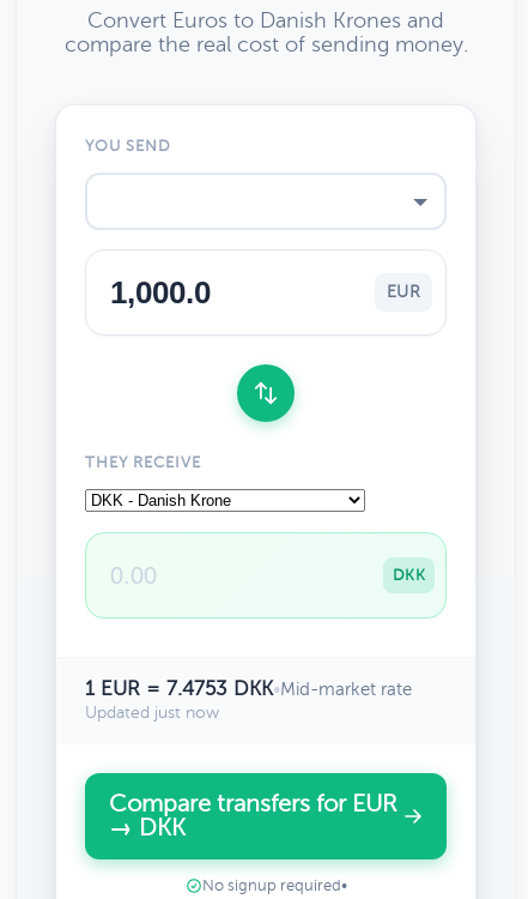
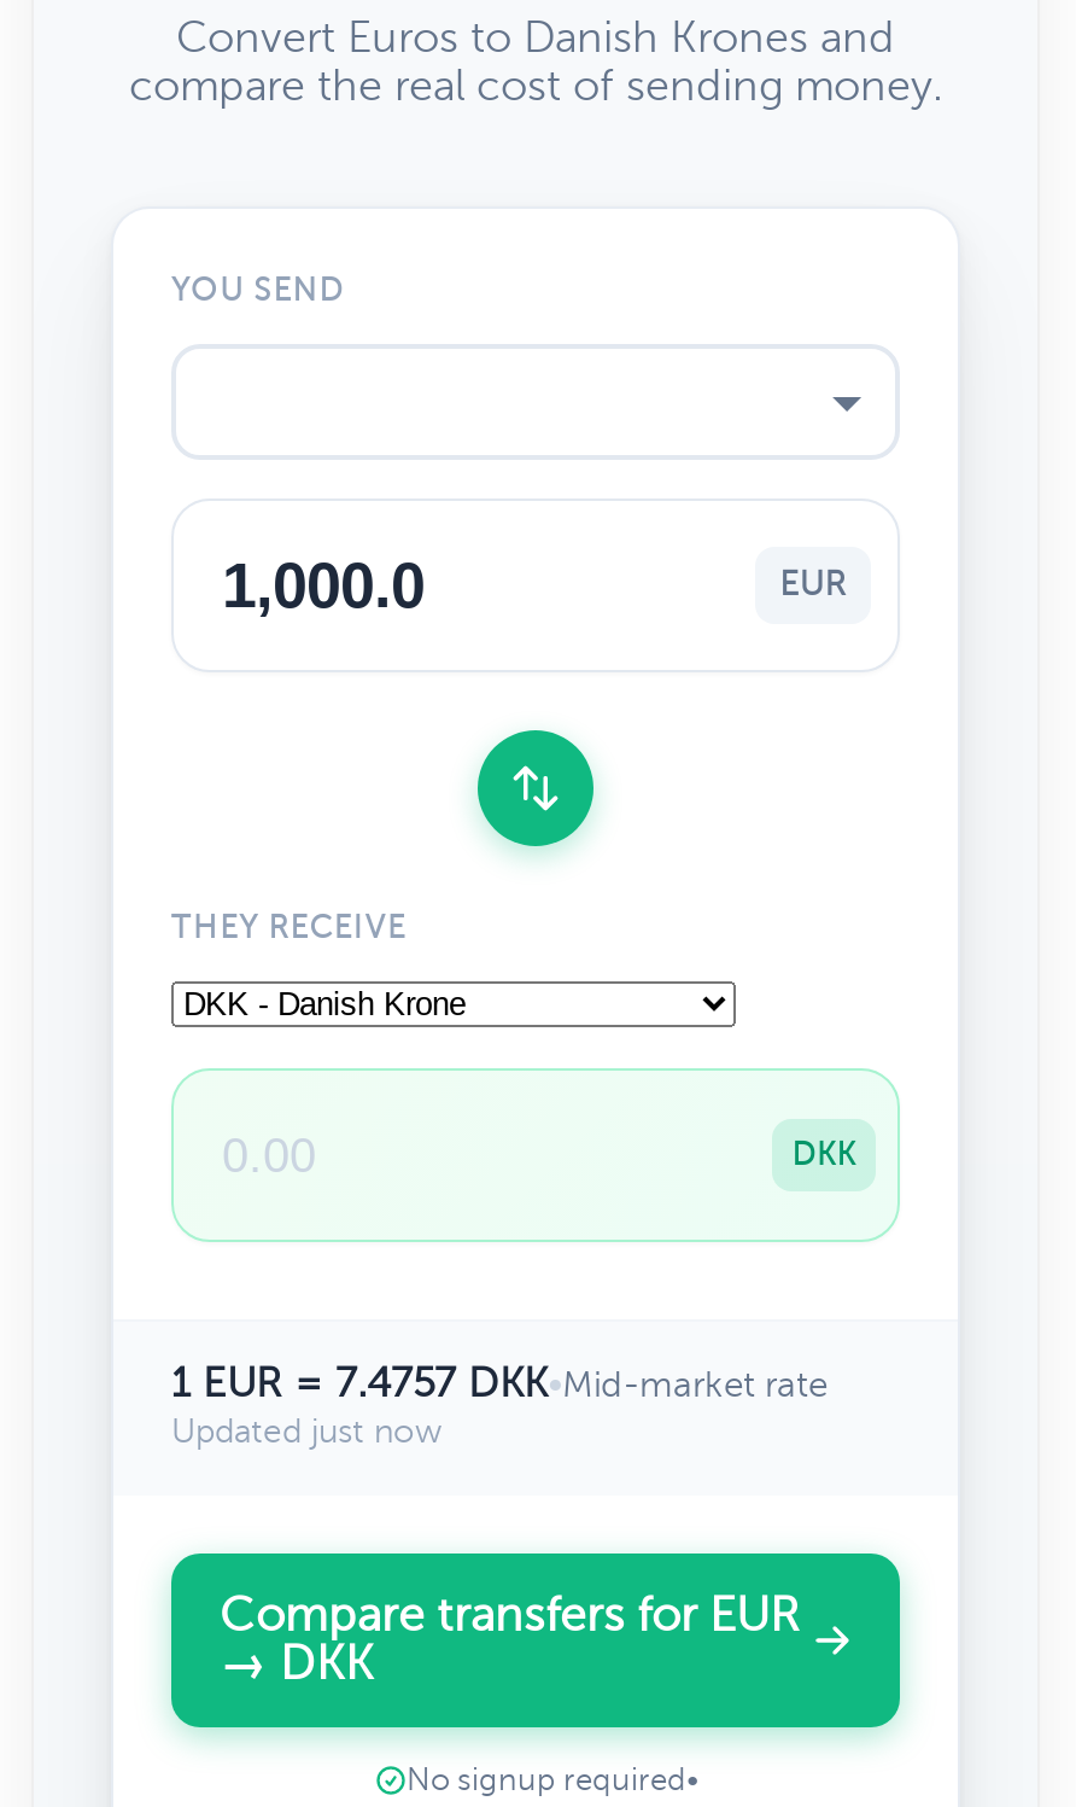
[85,677,412,700] 1 EUR = 7.4753 DKK • Mid-market rate -> [171,1360,828,1406] 1 EUR = 7.4757 DKK • Mid-market rate

